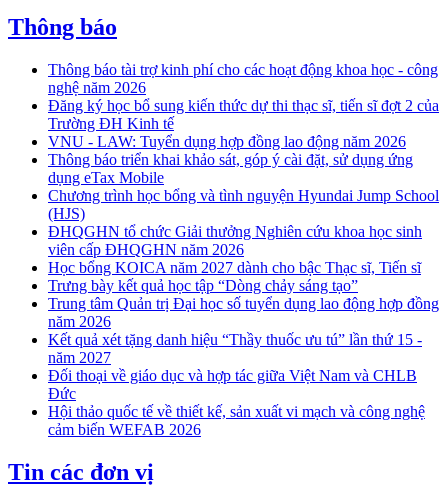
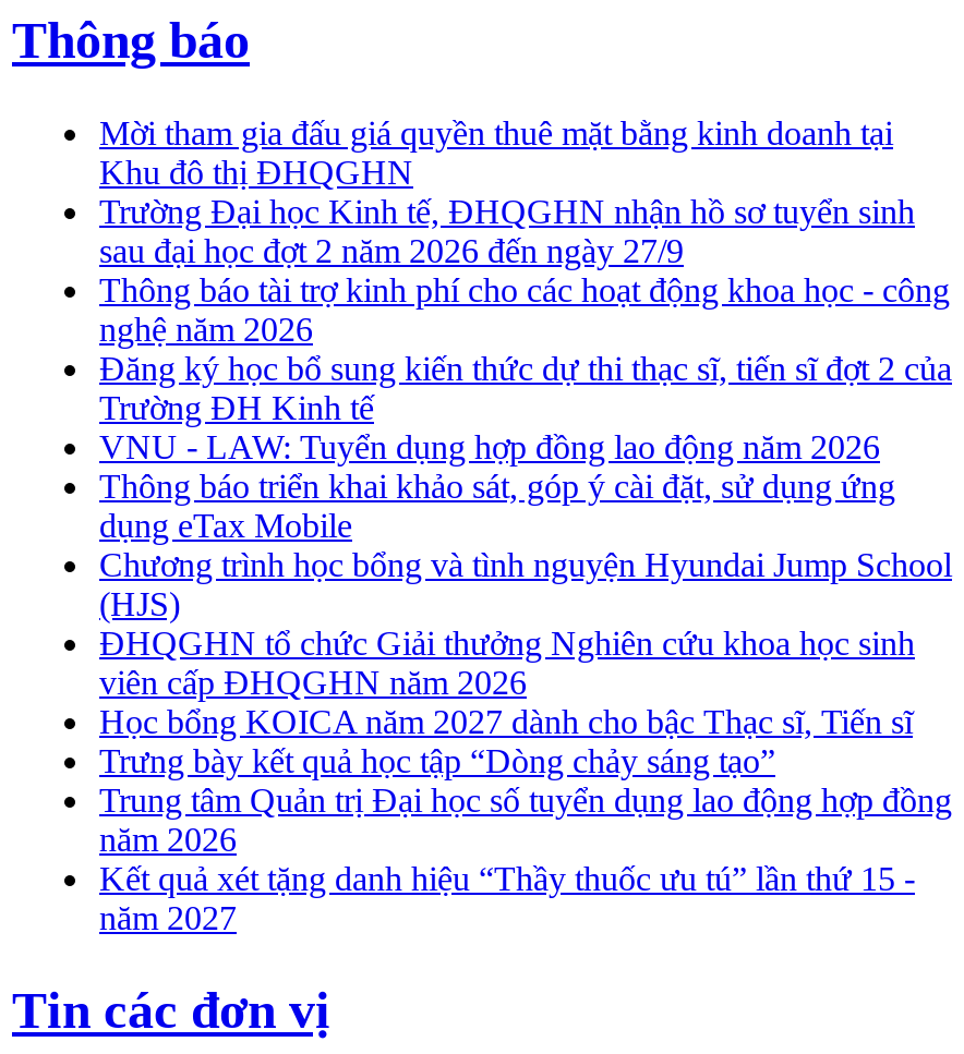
none -> [99,115,915,270] Mời tham gia đấu giá quyền thuê mặt bằng kinh doanh tại | Khu đô thị ĐHQGHN | Trường Đại học Kinh tế, ĐHQGHN nhận hồ sơ tuyển sinh | sau đại học đợt 2 năm 2026 đến ngày 27/9
moved [48,61,439,366] -> [99,272,952,937]: Thông báo tài trợ kinh phí cho các hoạt động khoa học - công | nghệ năm 2026 | Đăng ký học bổ sung kiến thức dự thi thạc sĩ, tiến sĩ đợt 2 của | ... | Kết quả xét tặng danh hiệu “Thầy thuốc ưu tú” lần thứ 15 - | năm 2027
[48,367,425,438] Đối thoại về giáo dục và hợp tác giữa Việt Nam và CHLB | Đức | Hội thảo quốc tế về thiết kế, sản xuất vi mạch và công nghệ | cảm biến WEFAB 2026 -> none

